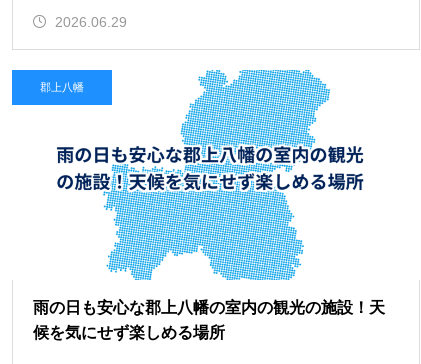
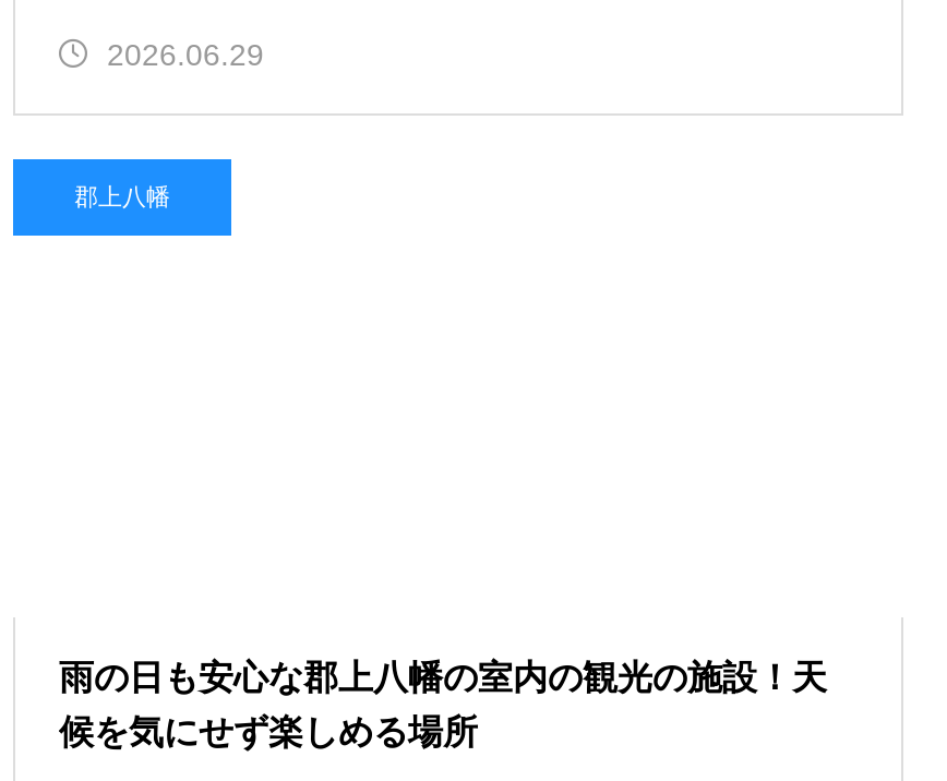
[56,69,364,281] [image] -> none

